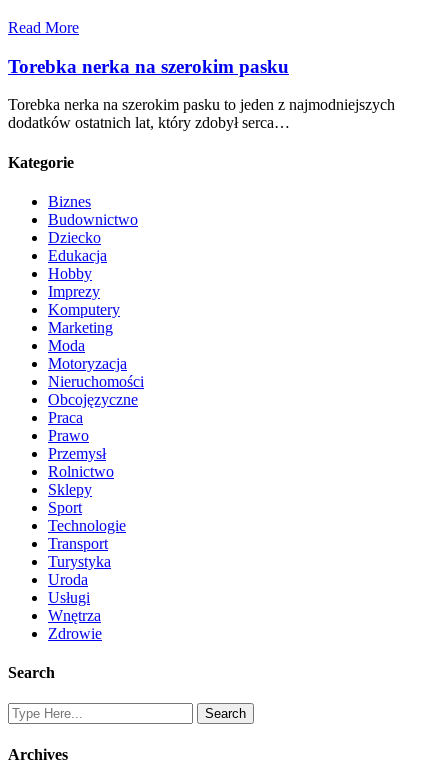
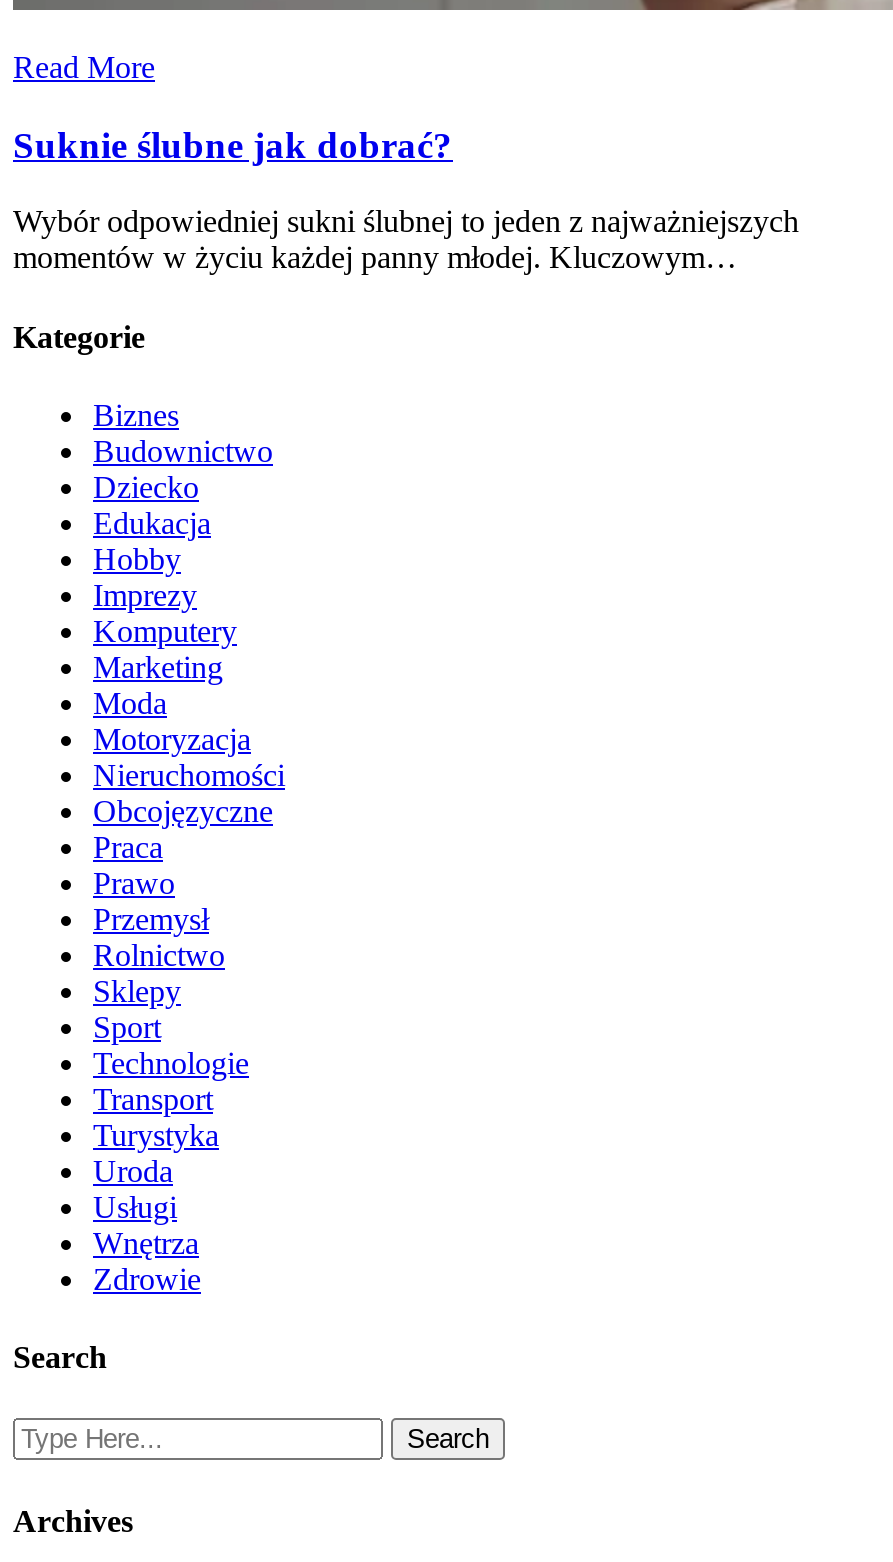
[8,56,289,77] Torebka nerka na szerokim pasku -> [13,123,453,165] Suknie ślubne jak dobrać?
[8,96,395,131] Torebka nerka na szerokim pasku to jeden z najmodniejszych | dodatków ostatnich lat, który zdobył serca… -> [13,205,799,275] Wybór odpowiedniej sukni ślubnej to jeden z najważniejszych | momentów w życiu każdej panny młodej. Kluczowym…

